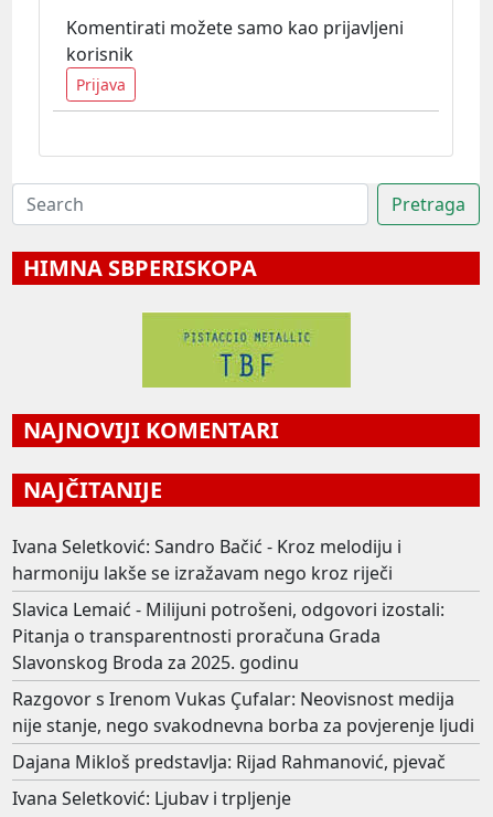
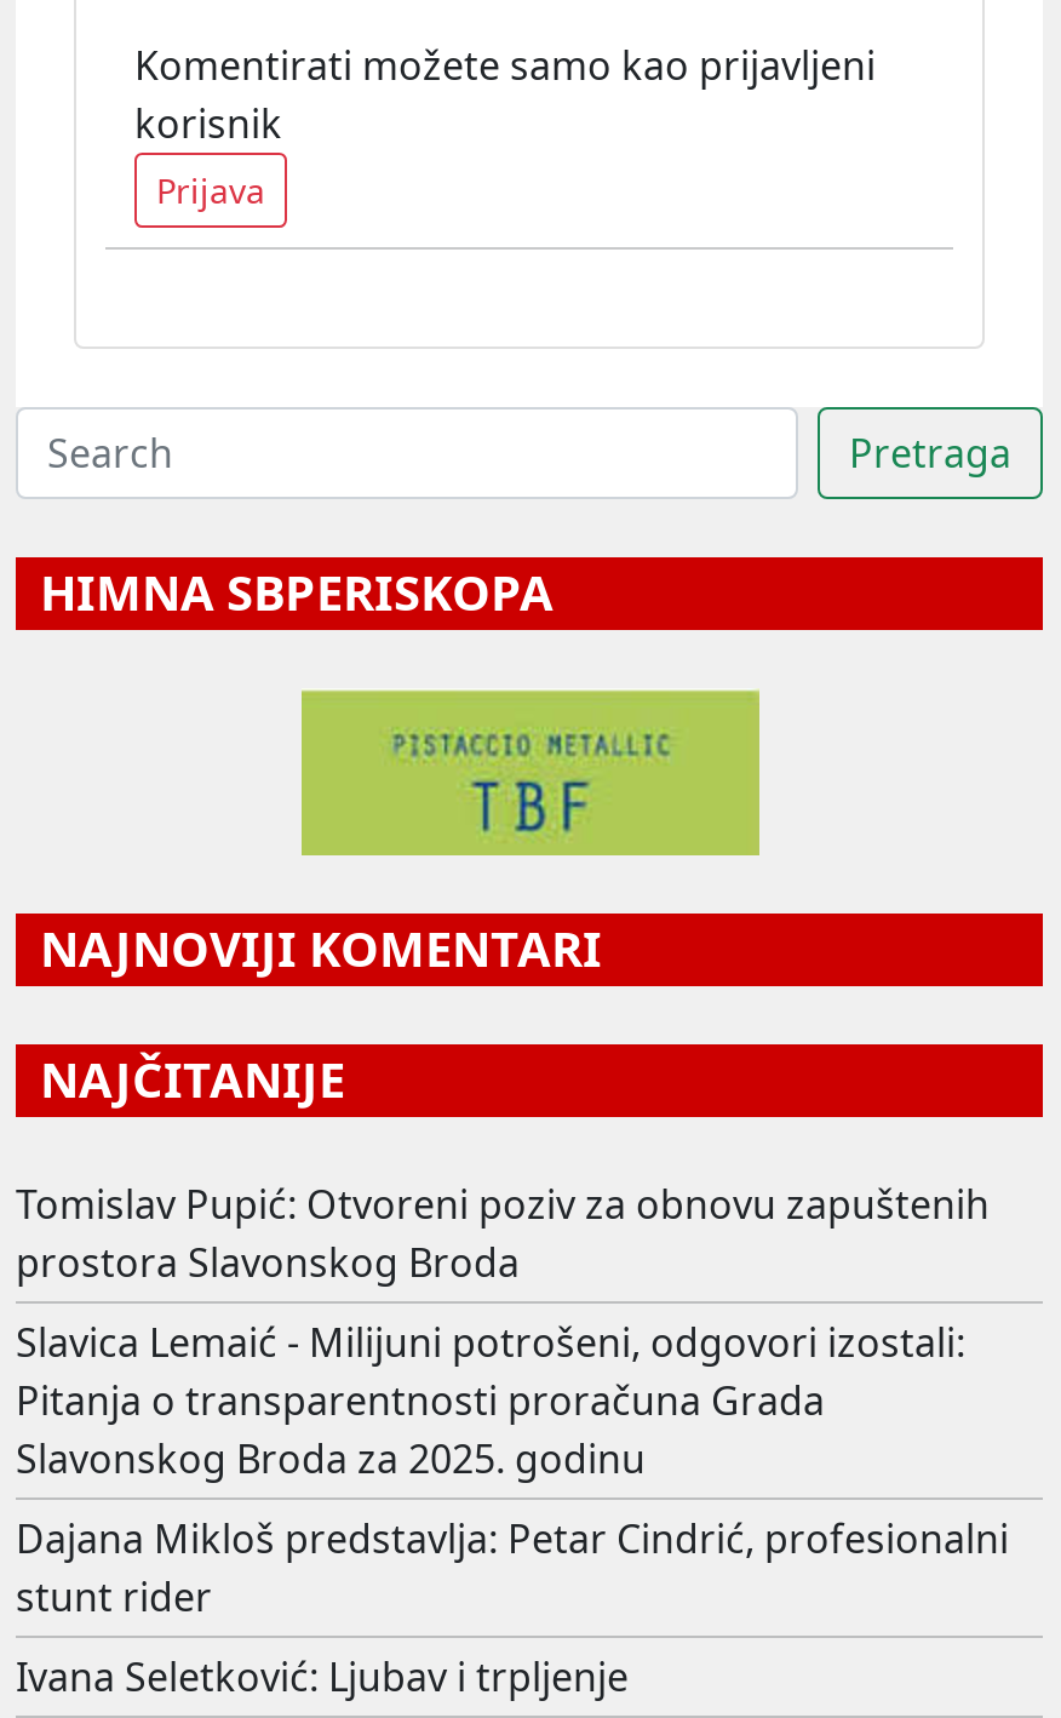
[12,534,401,585] Ivana Seletković: Sandro Bačić - Kroz melodiju i | harmoniju lakše se izražavam nego kroz riječi -> [16,1178,990,1289] Tomislav Pupić: Otvoreni poziv za obnovu zapuštenih | prostora Slavonskog Broda
[12,687,474,774] Razgovor s Irenom Vukas Çufalar: Neovisnost medija | nije stanje, nego svakodnevna borba za povjerenje ljudi | Dajana Mikloš predstavlja: Rijad Rahmanović, pjevač -> [16,1512,1009,1624] Dajana Mikloš predstavlja: Petar Cindrić, profesionalni | stunt rider

